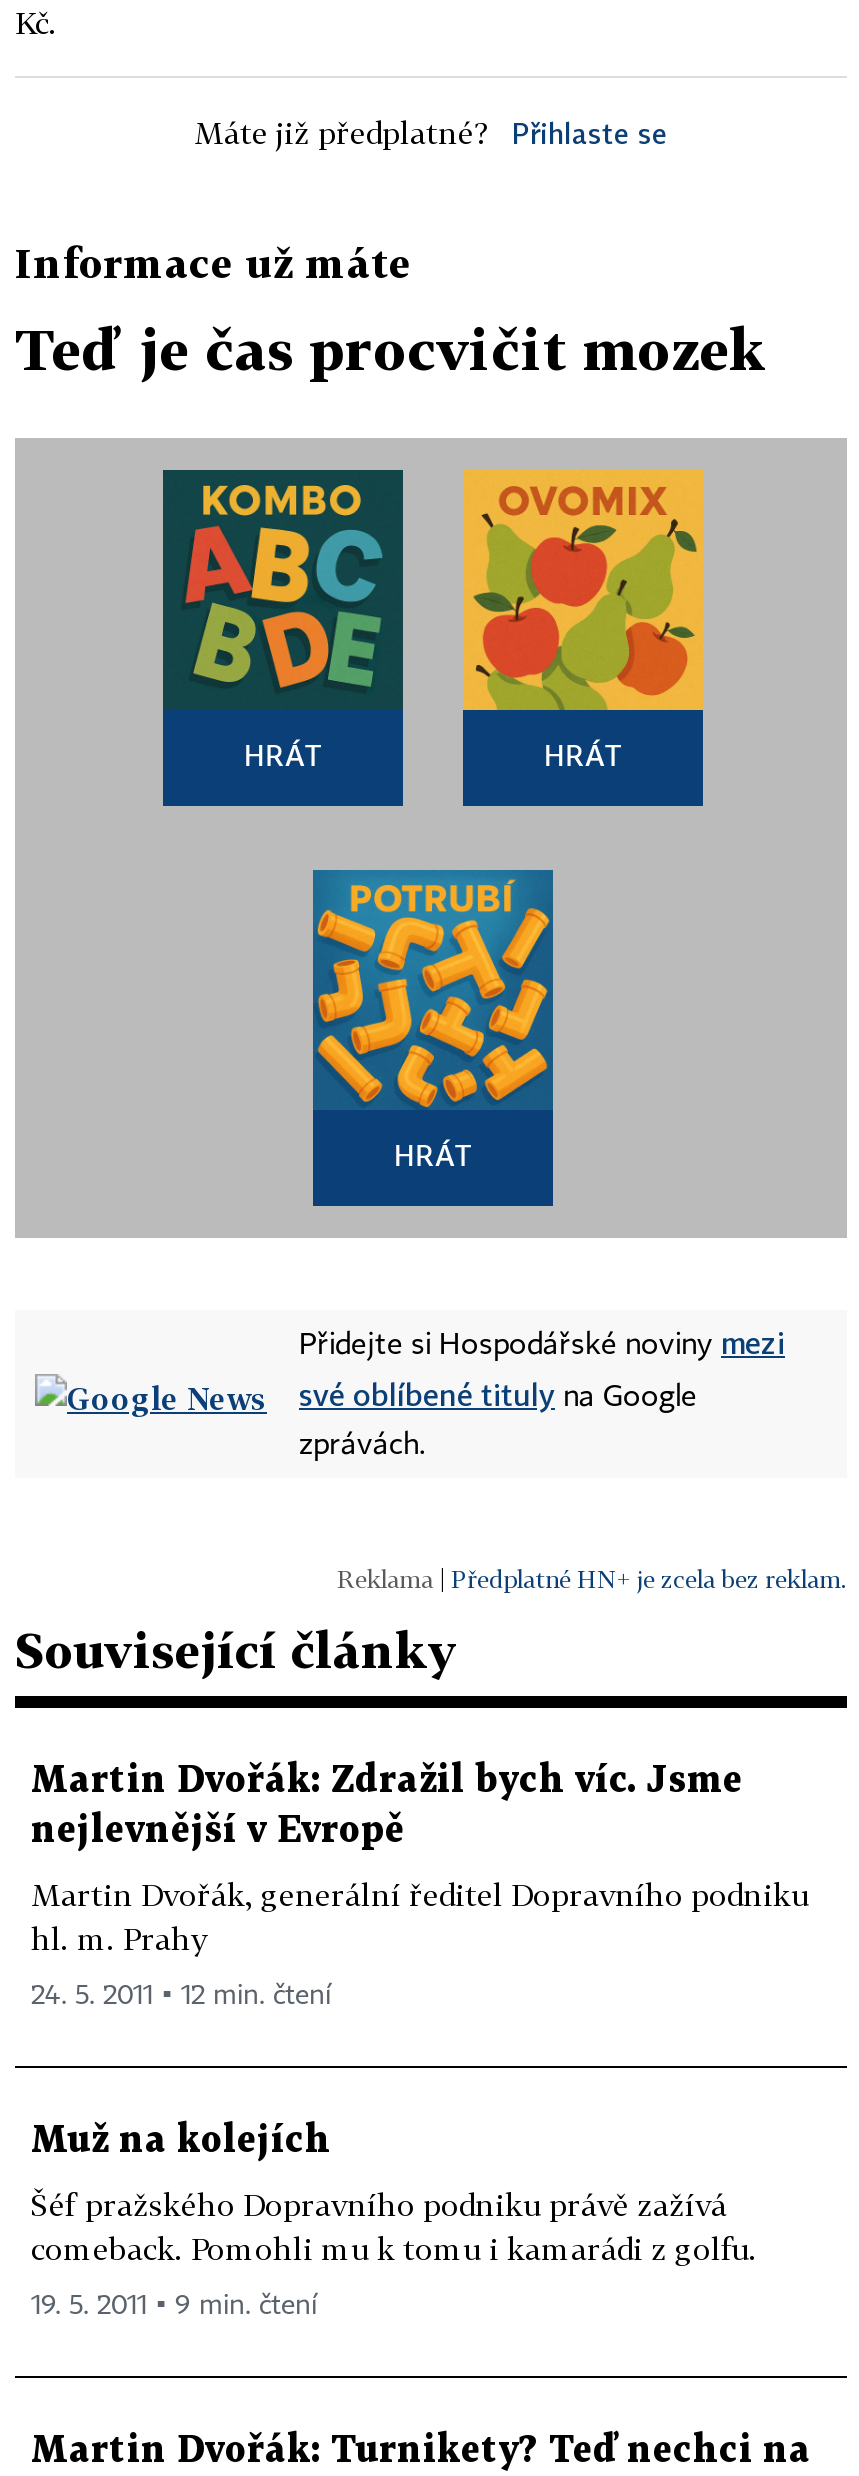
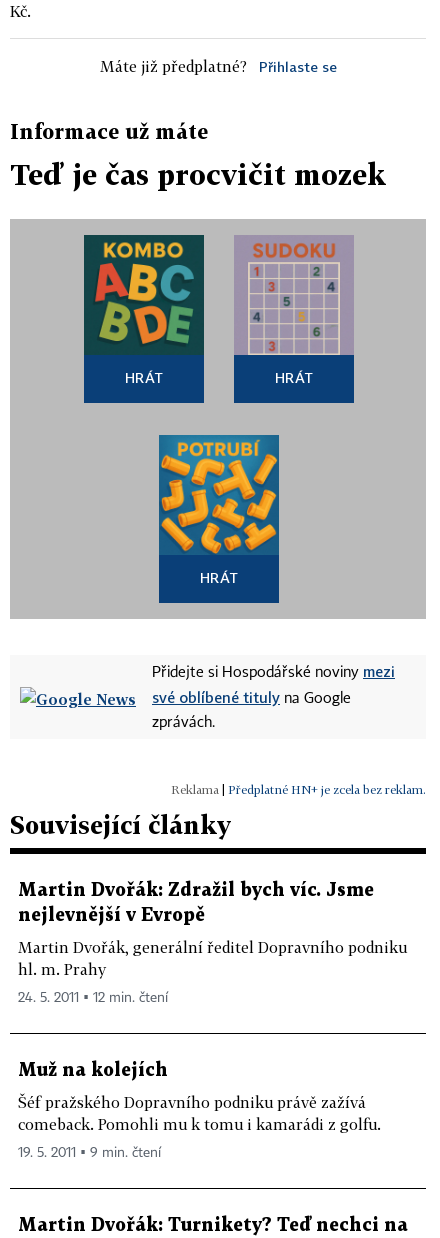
[461,468,705,712] [image] -> [234,235,354,356] [image]

